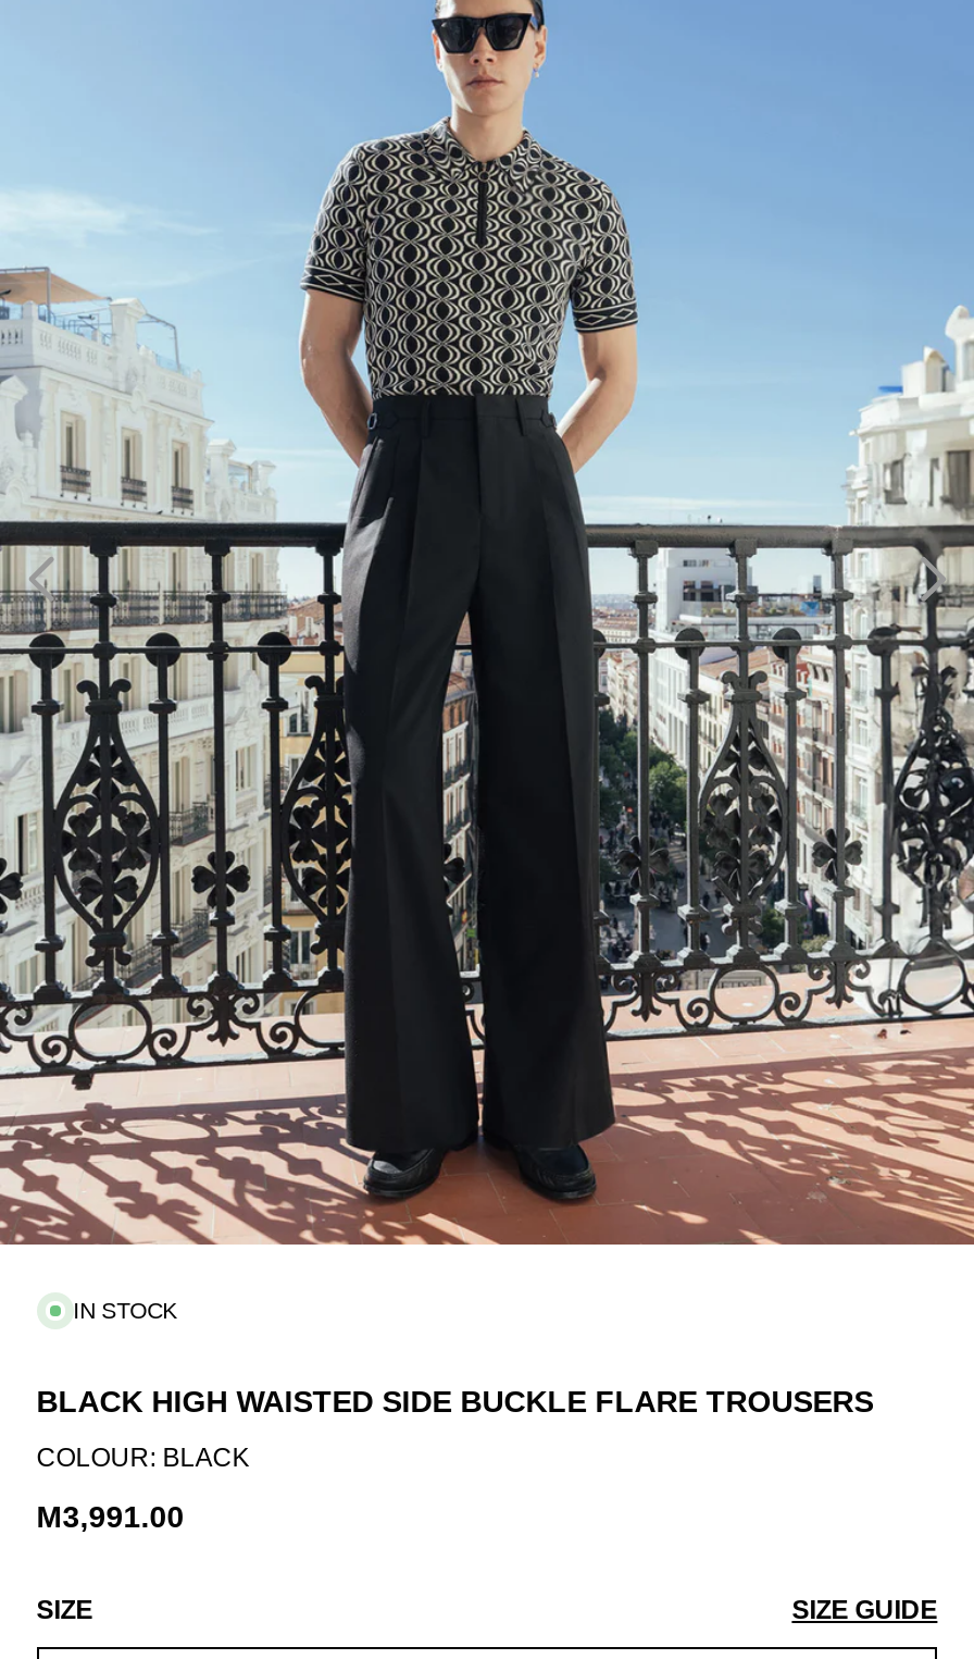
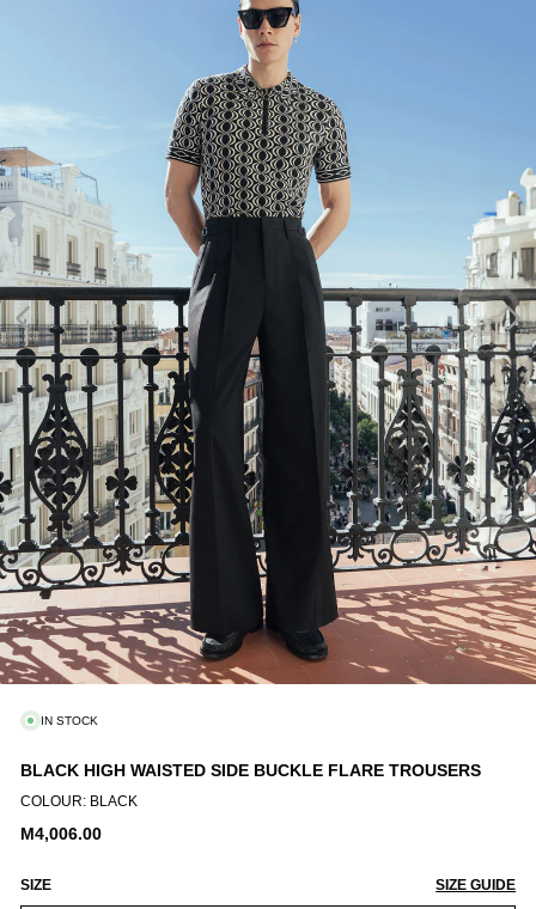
[37,1500,184,1535] M3,991.00 -> [20,825,101,844] M4,006.00

